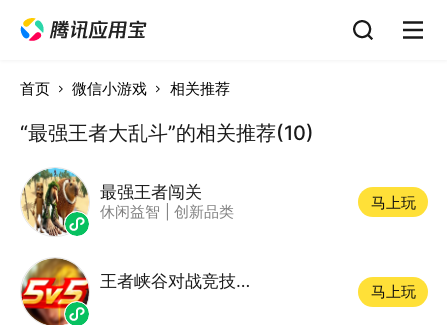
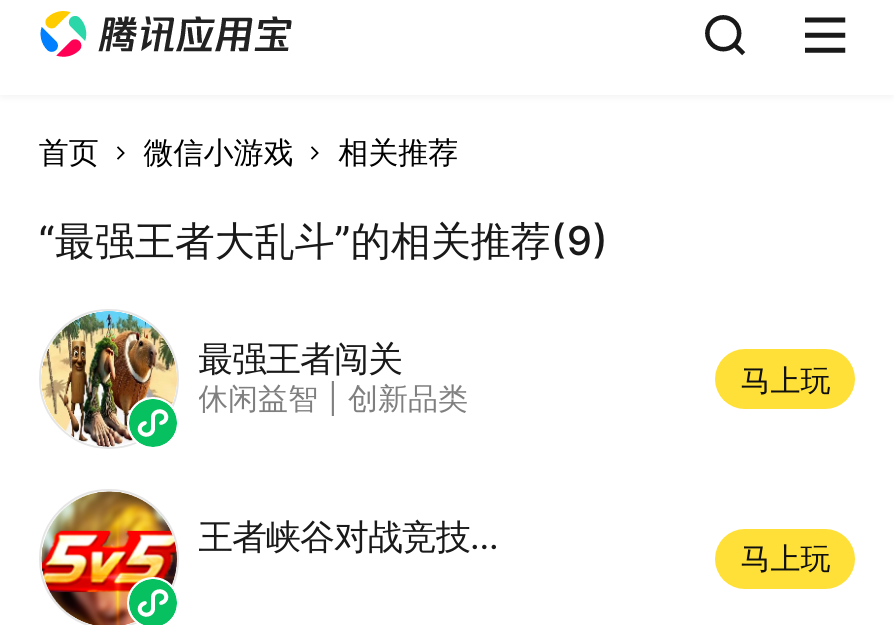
[20,120,314,144] “最强王者大乱斗”的相关推荐(10) -> [39,216,609,264] “最强王者大乱斗”的相关推荐(9)

